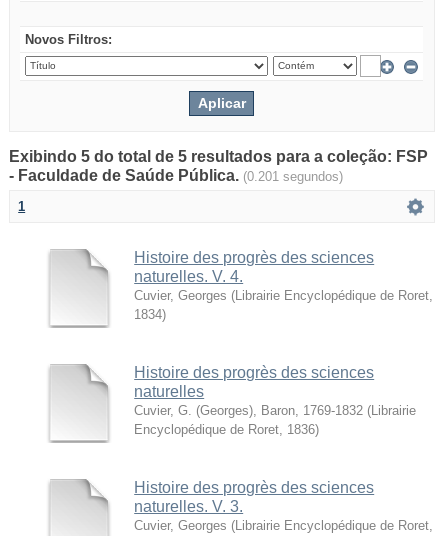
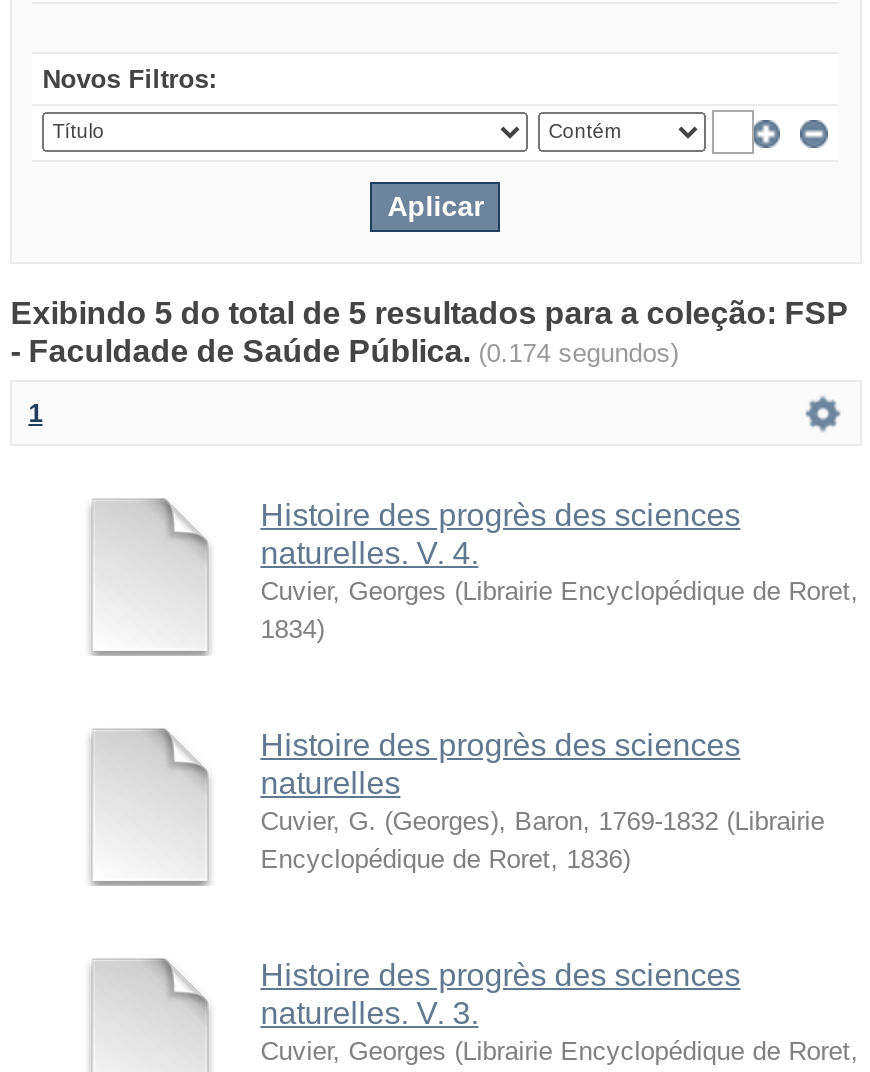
[9,167,343,184] - Faculdade de Saúde Pública. (0.201 segundos) -> [10,334,678,368] - Faculdade de Saúde Pública. (0.174 segundos)

